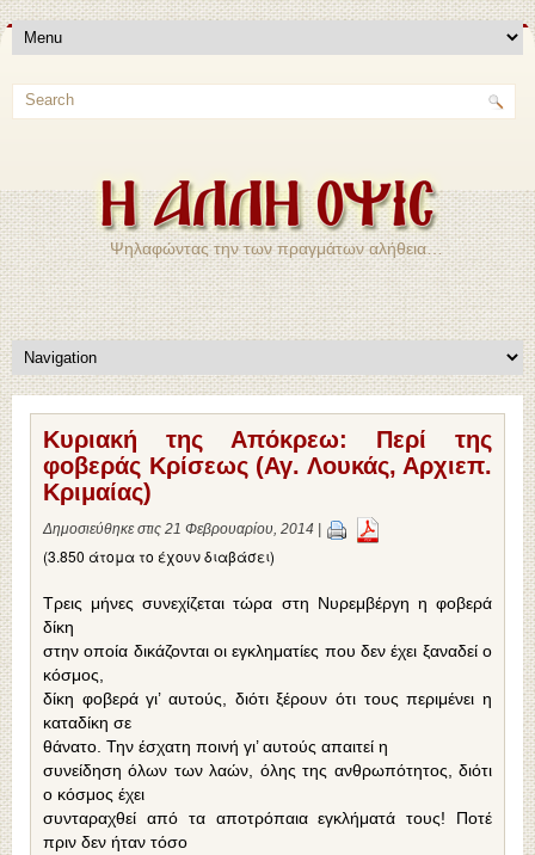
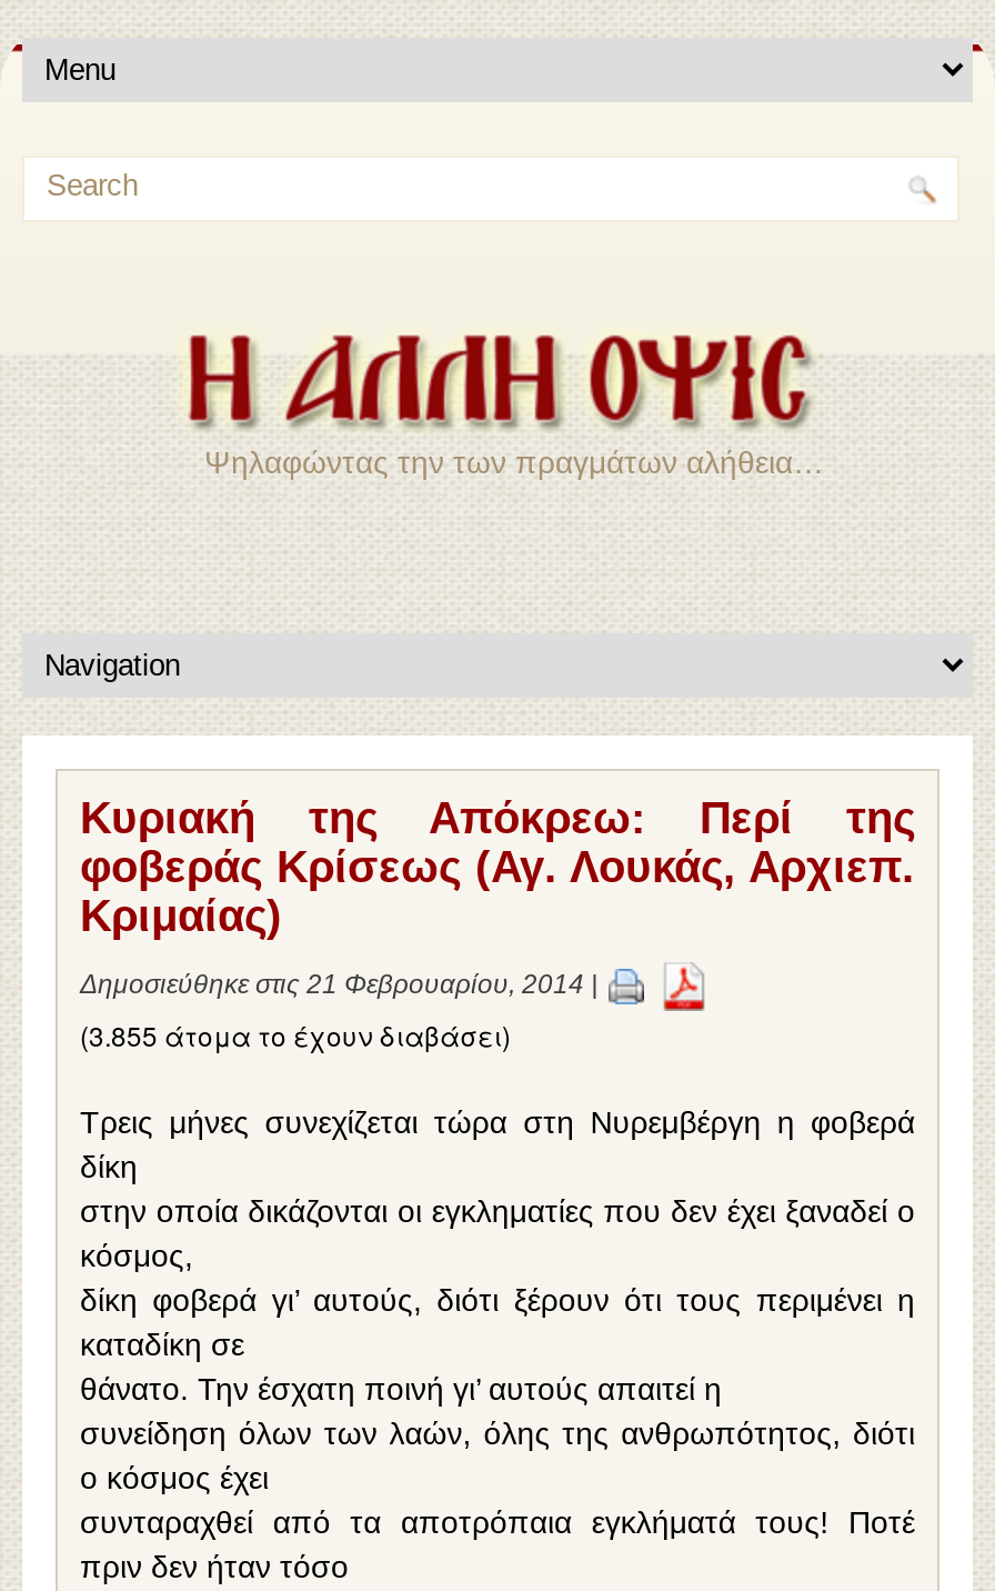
[43,546,275,566] (3.850 άτομα το έχουν διαβάσει) -> [80,1016,511,1053] (3.855 άτομα το έχουν διαβάσει)

